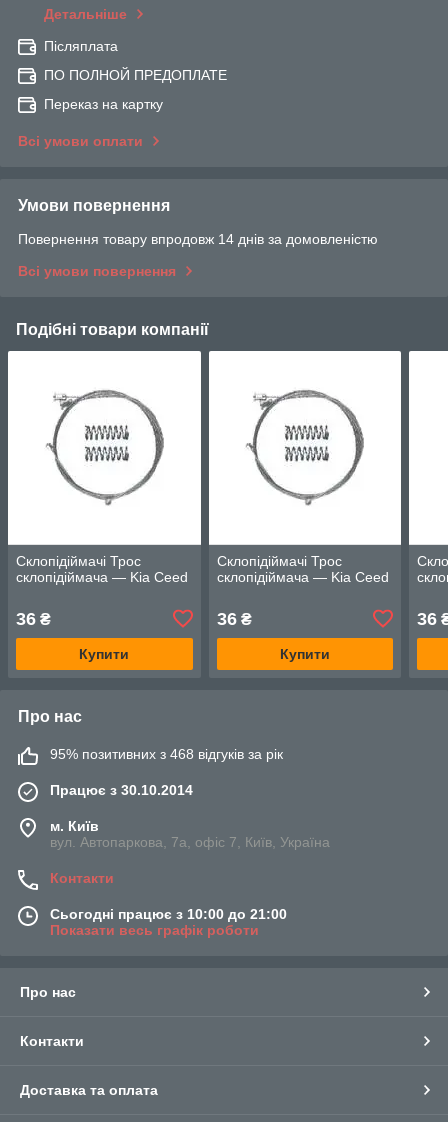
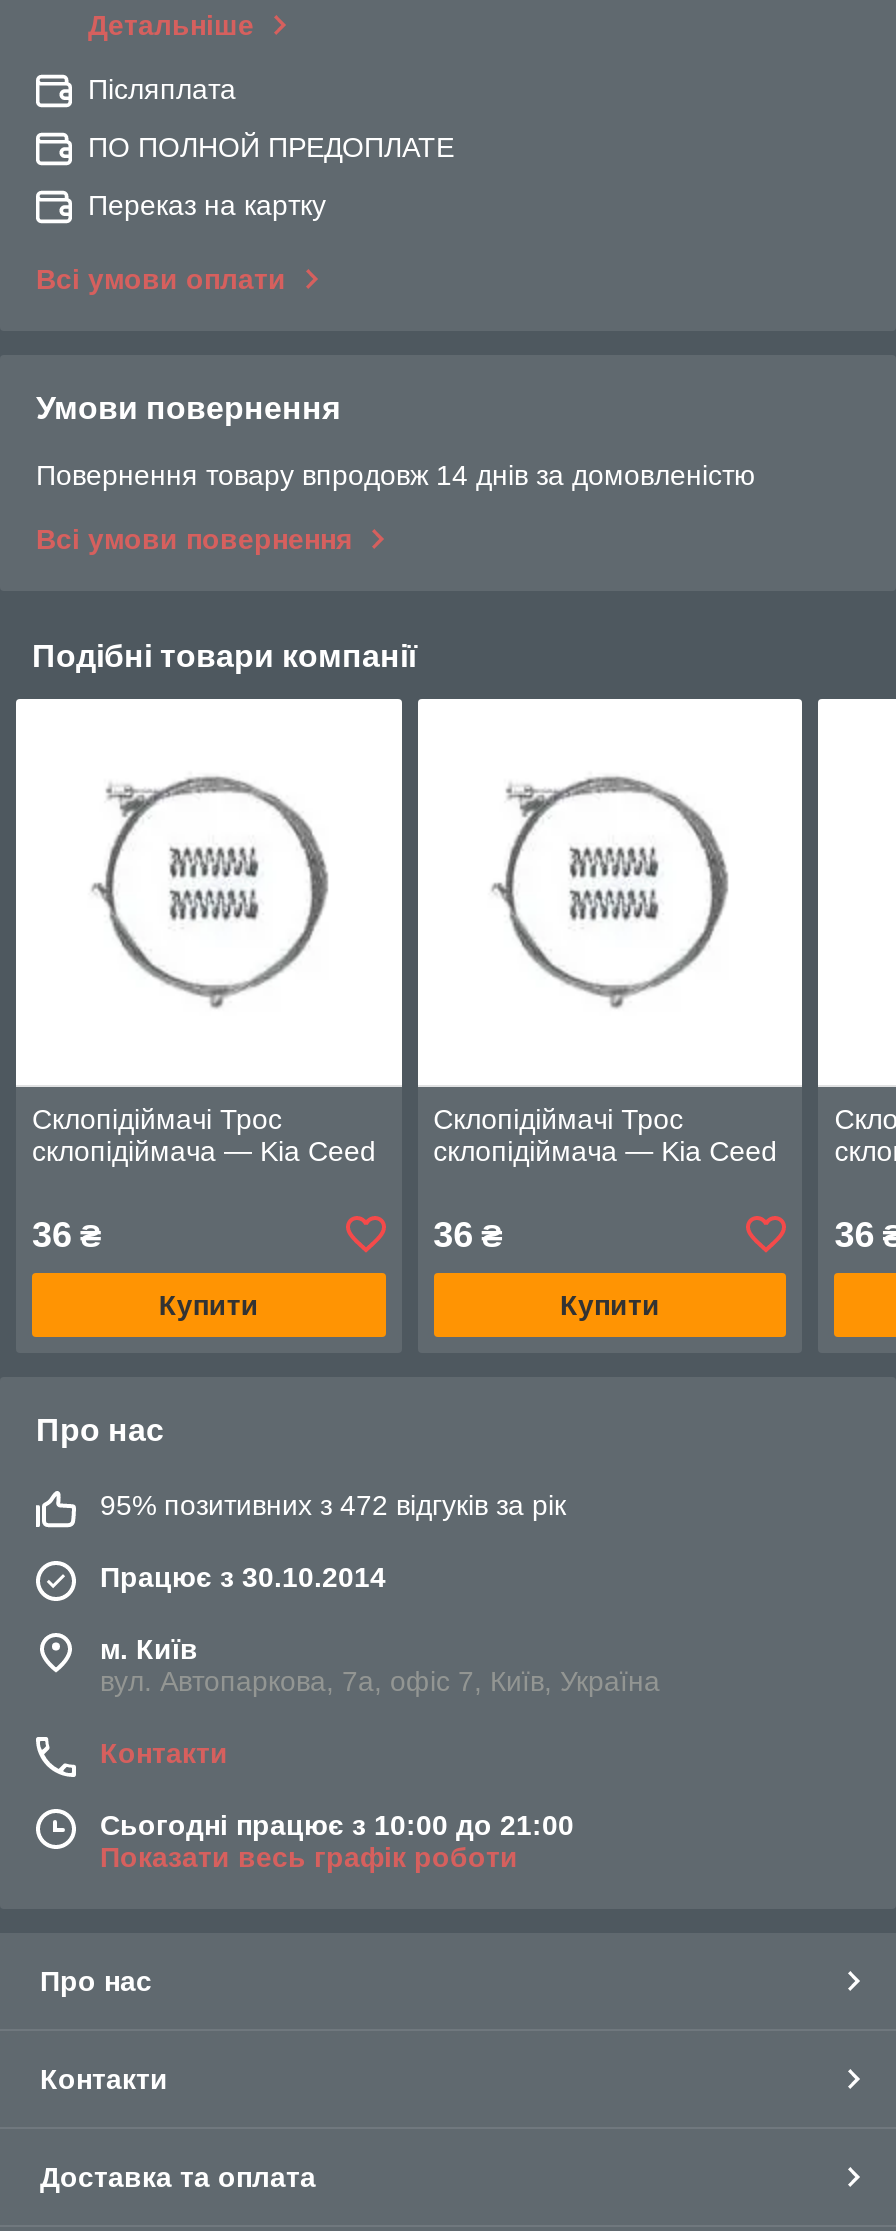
[50,746,283,762] 95% позитивних з 468 відгуків за рік -> [100,1489,566,1521] 95% позитивних з 472 відгуків за рік

